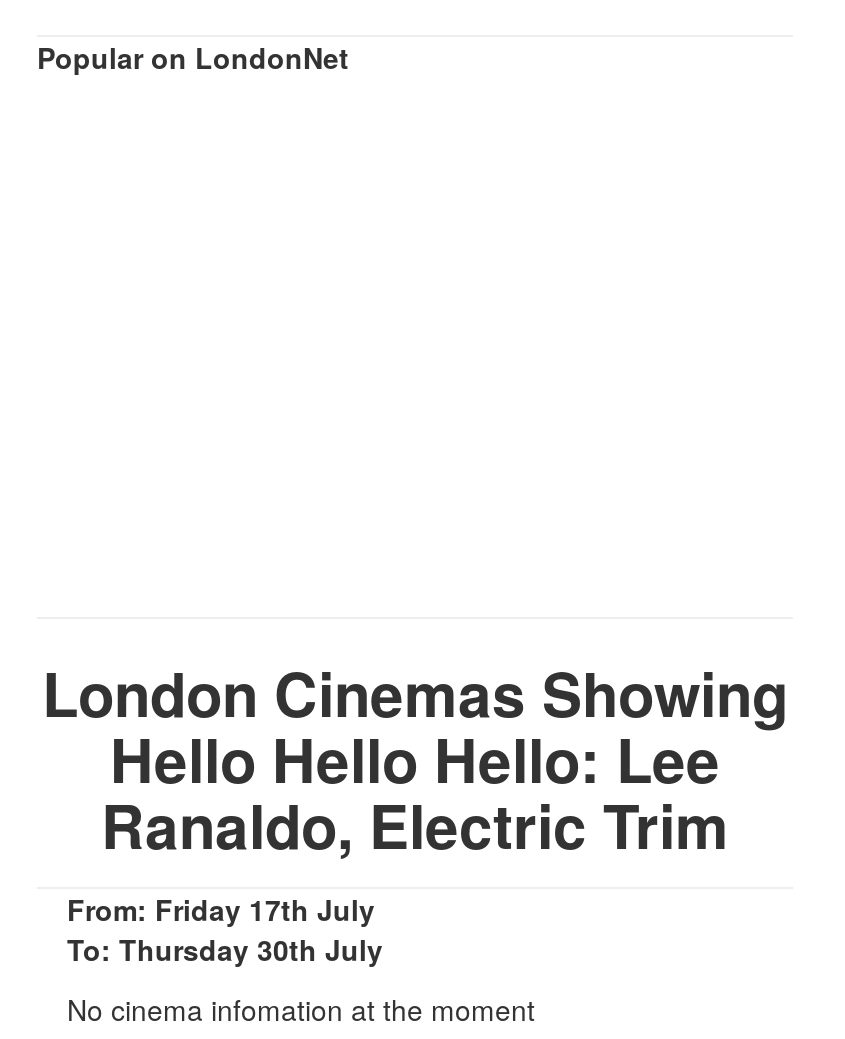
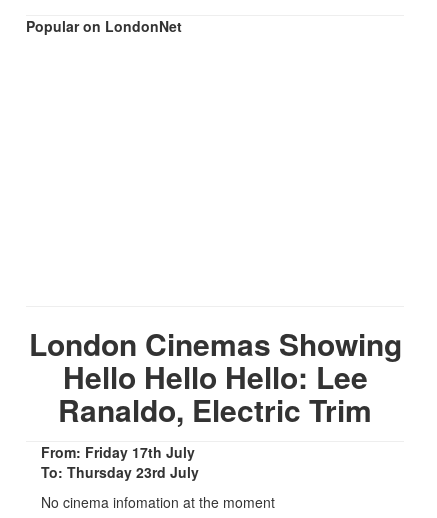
[67,928,383,968] To: Thursday 30th July -> [41,461,199,481] To: Thursday 23rd July

